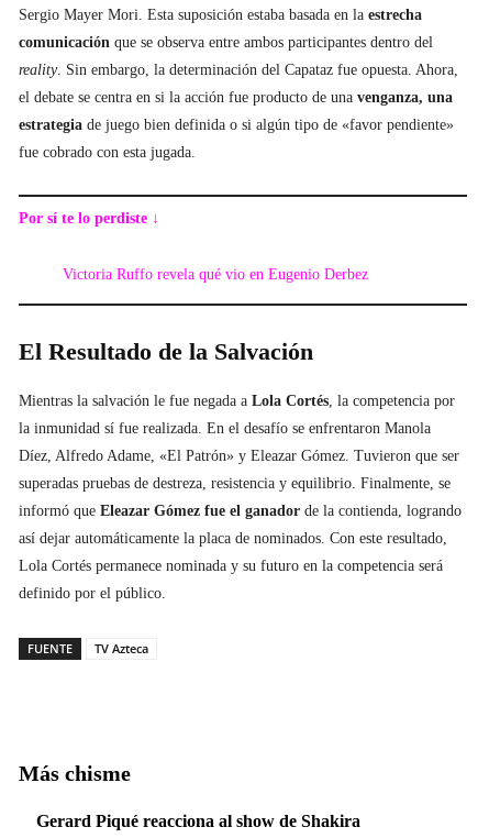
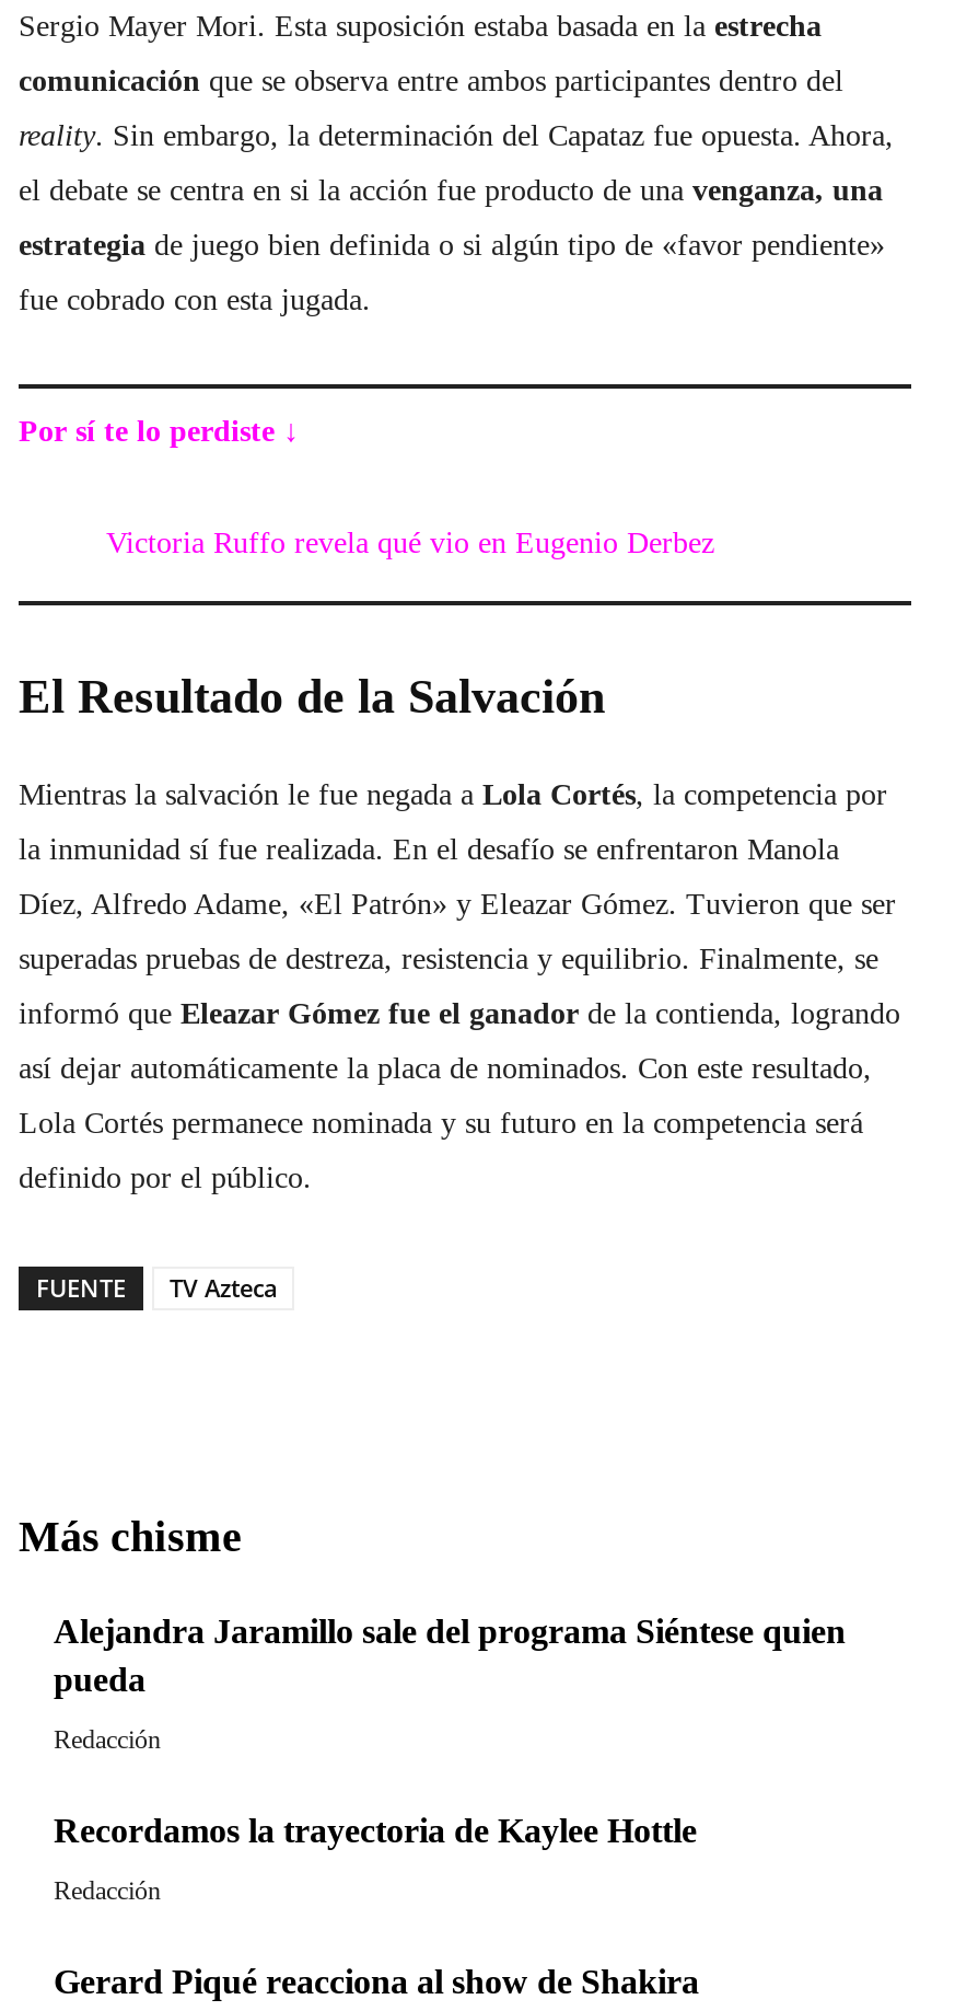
none -> [54,1613,846,1906] Alejandra Jaramillo sale del programa Siéntese quien | pueda | Redacción | Recordamos la trayectoria de Kaylee Hottle | Redacción

